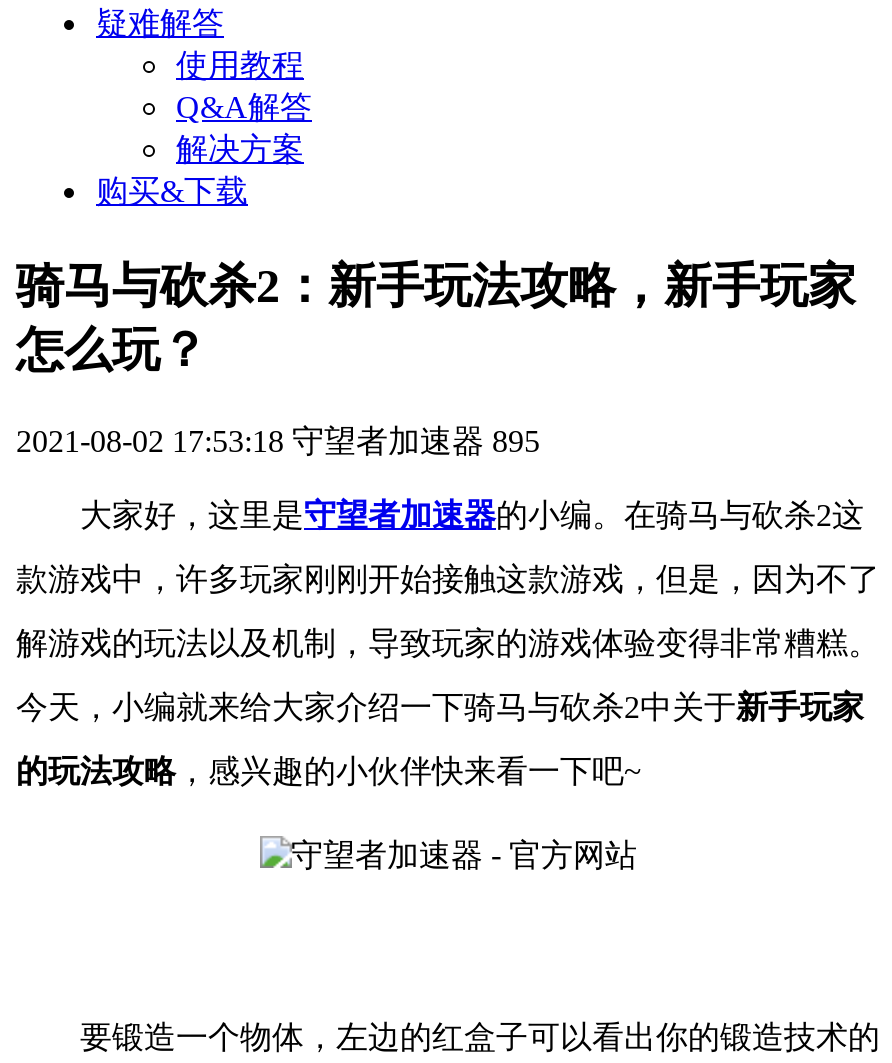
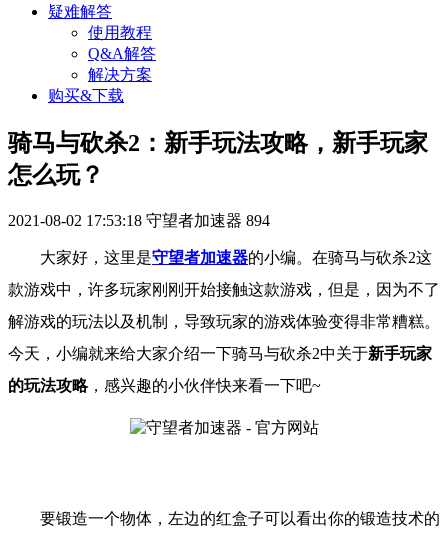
[16,424,540,458] 2021-08-02 17:53:18守望者加速器895 -> [8,212,270,229] 2021-08-02 17:53:18守望者加速器894

